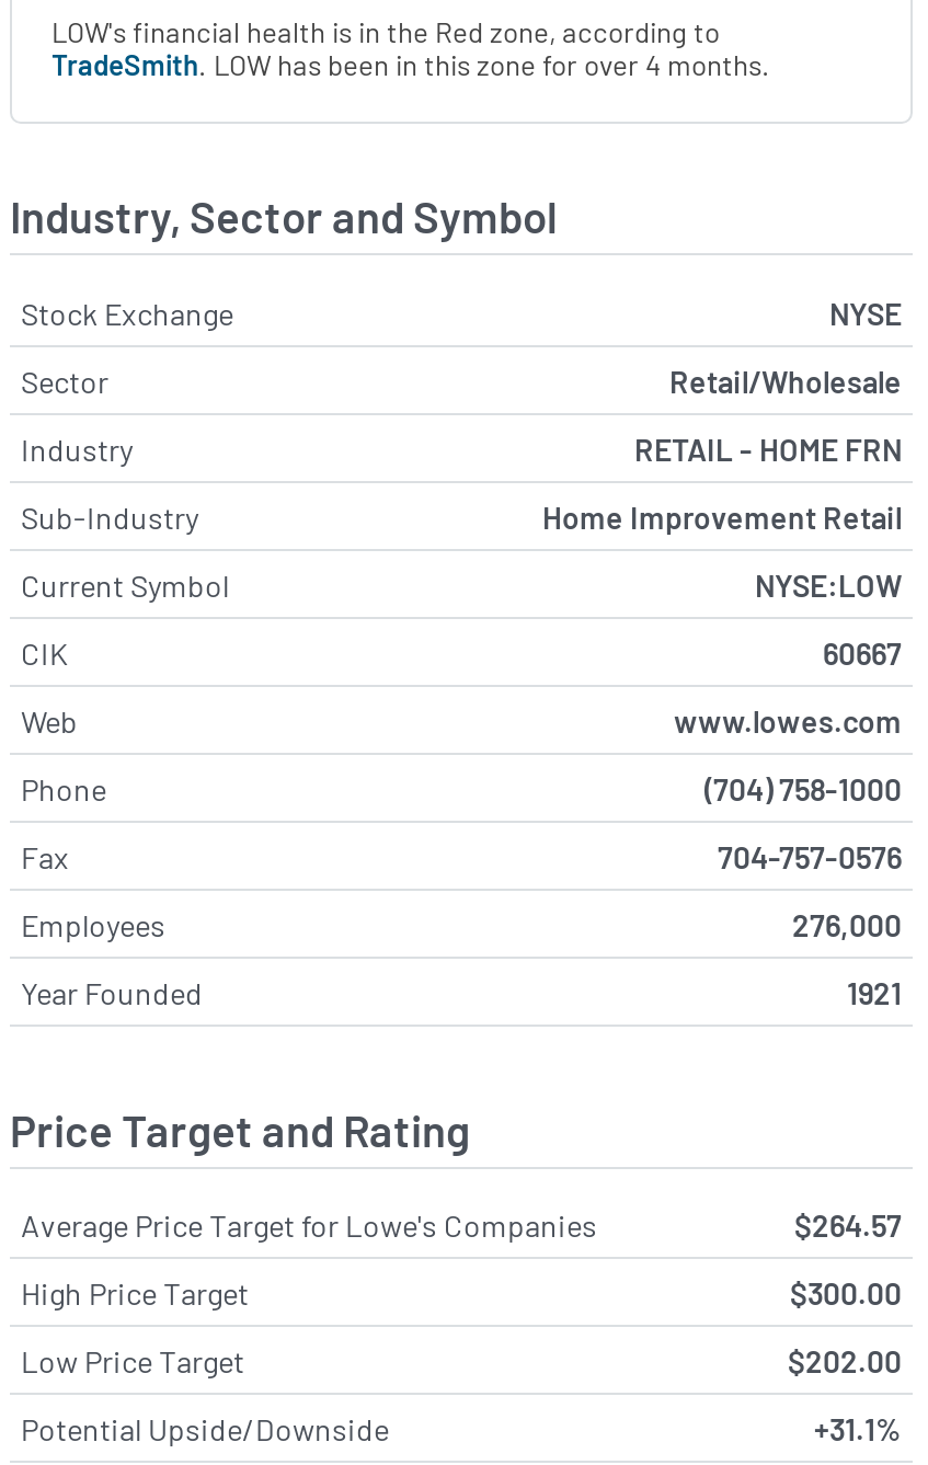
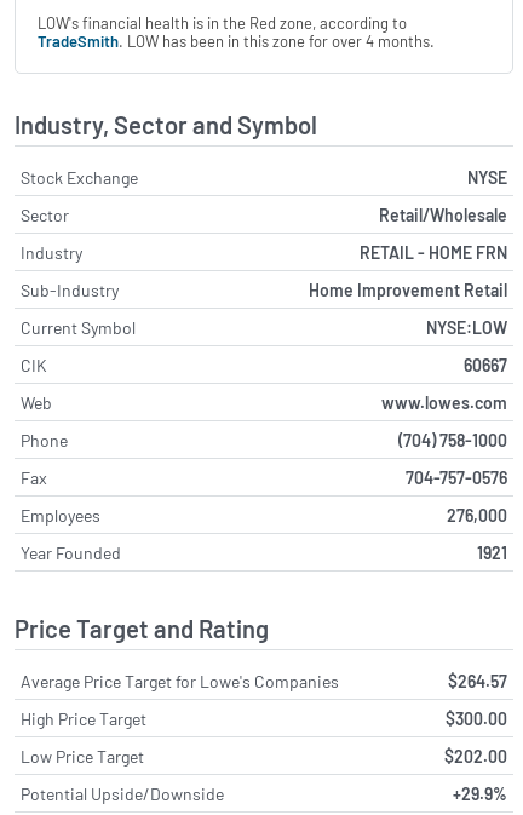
[814,1411,902,1448] +31.1% -> [453,784,507,804] +29.9%

